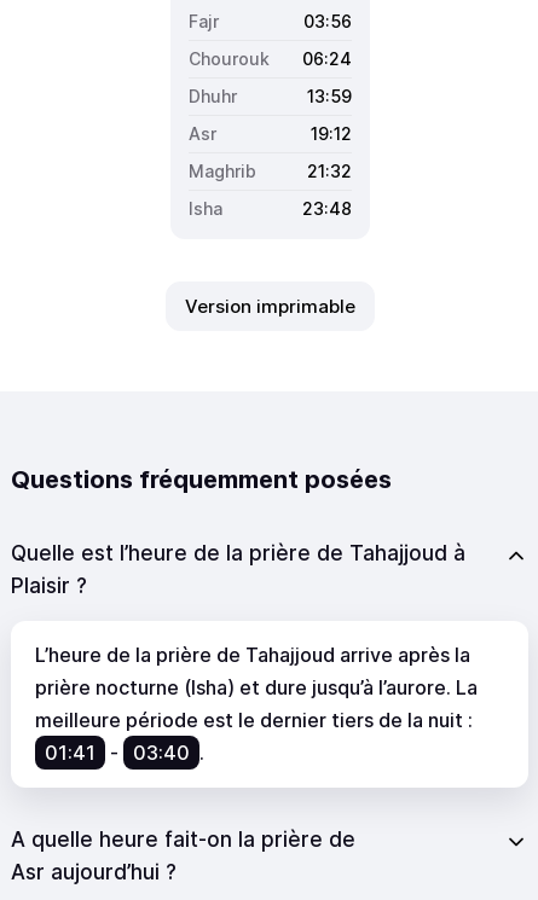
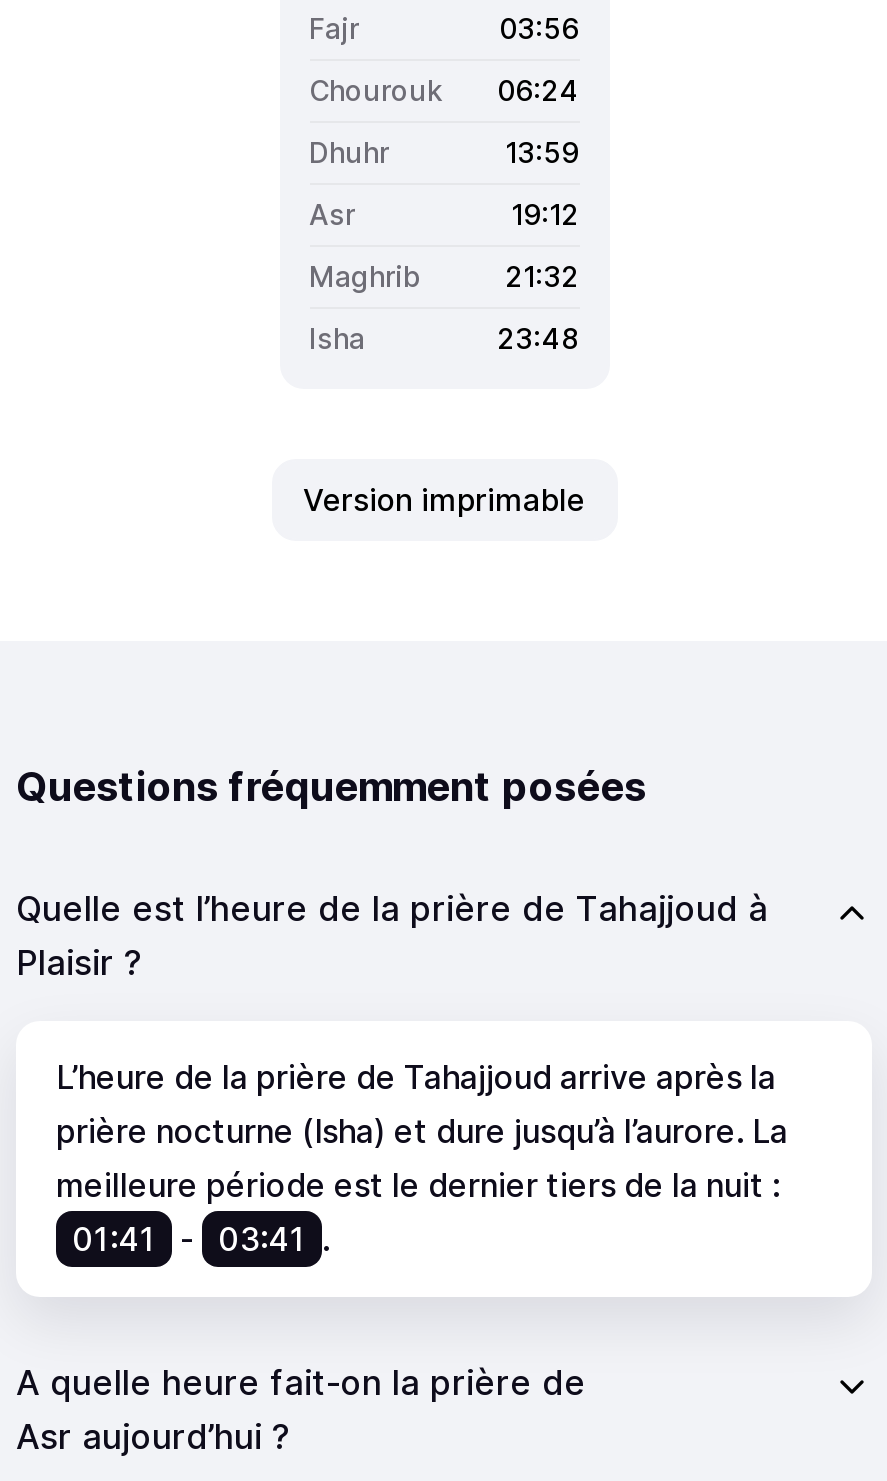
[45,740,204,765] 01:41 - 03:40 . -> [72,1219,330,1259] 01:41 - 03:41 .

